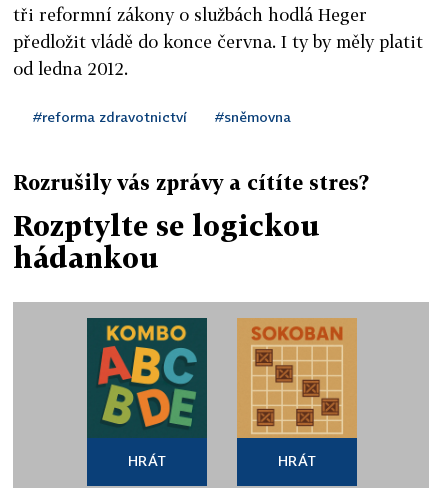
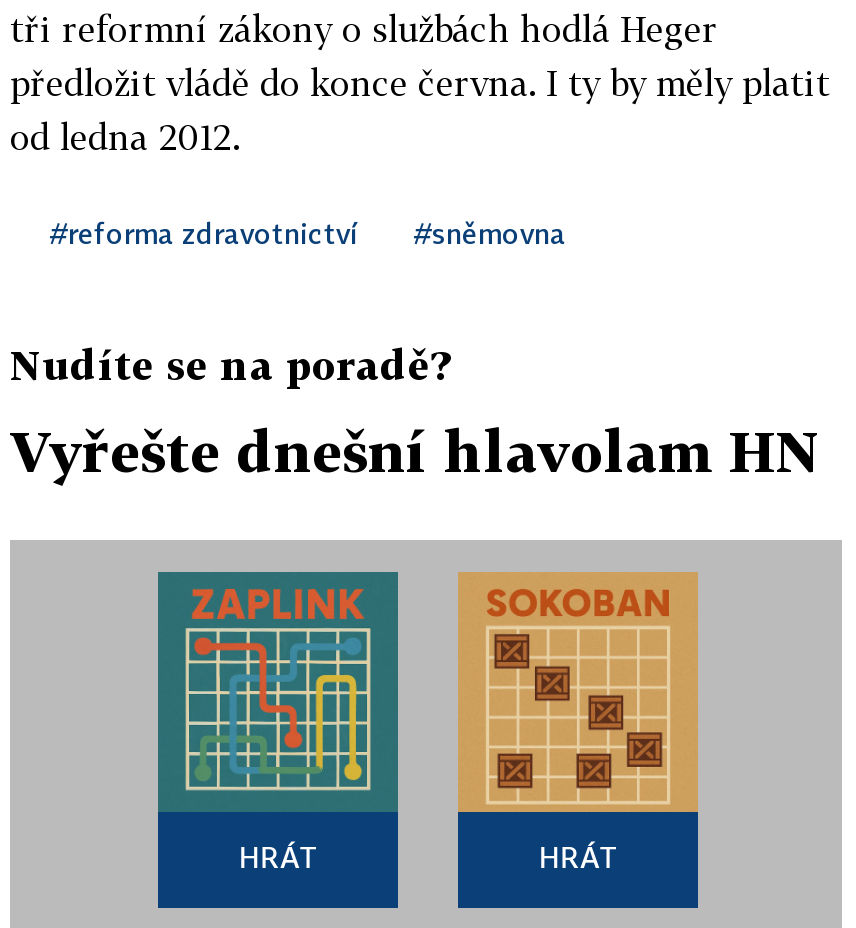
[13,170,369,194] Rozrušily vás zprávy a cítíte stres? -> [10,340,450,388] Nudíte se na poradě?
[13,209,320,274] Rozptylte se logickou | hádankou -> [10,418,820,484] Vyřešte dnešní hlavolam HN
[88,319,206,438] [image] -> [158,572,398,812] [image]

